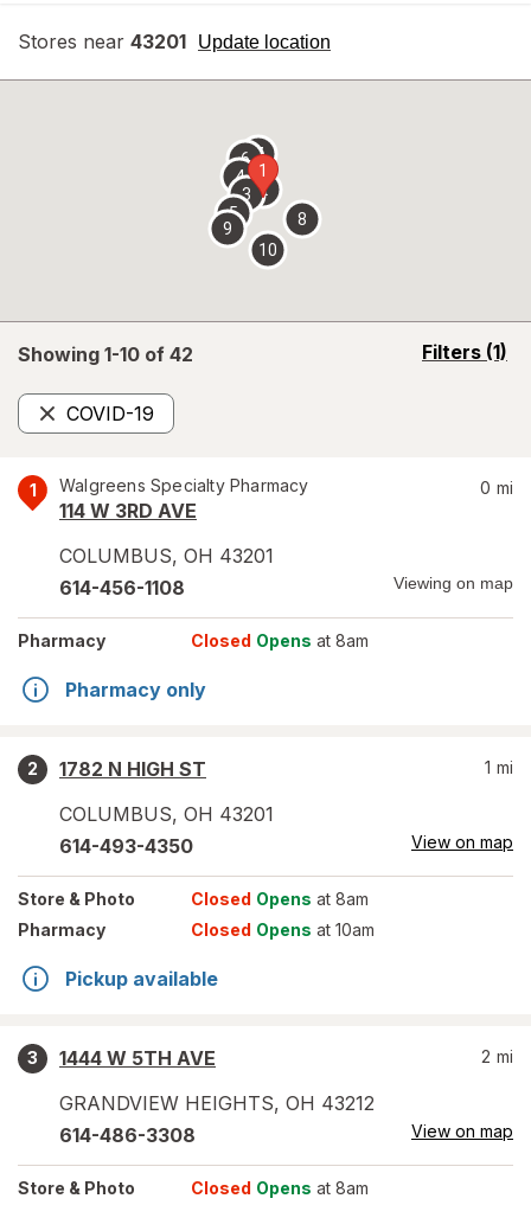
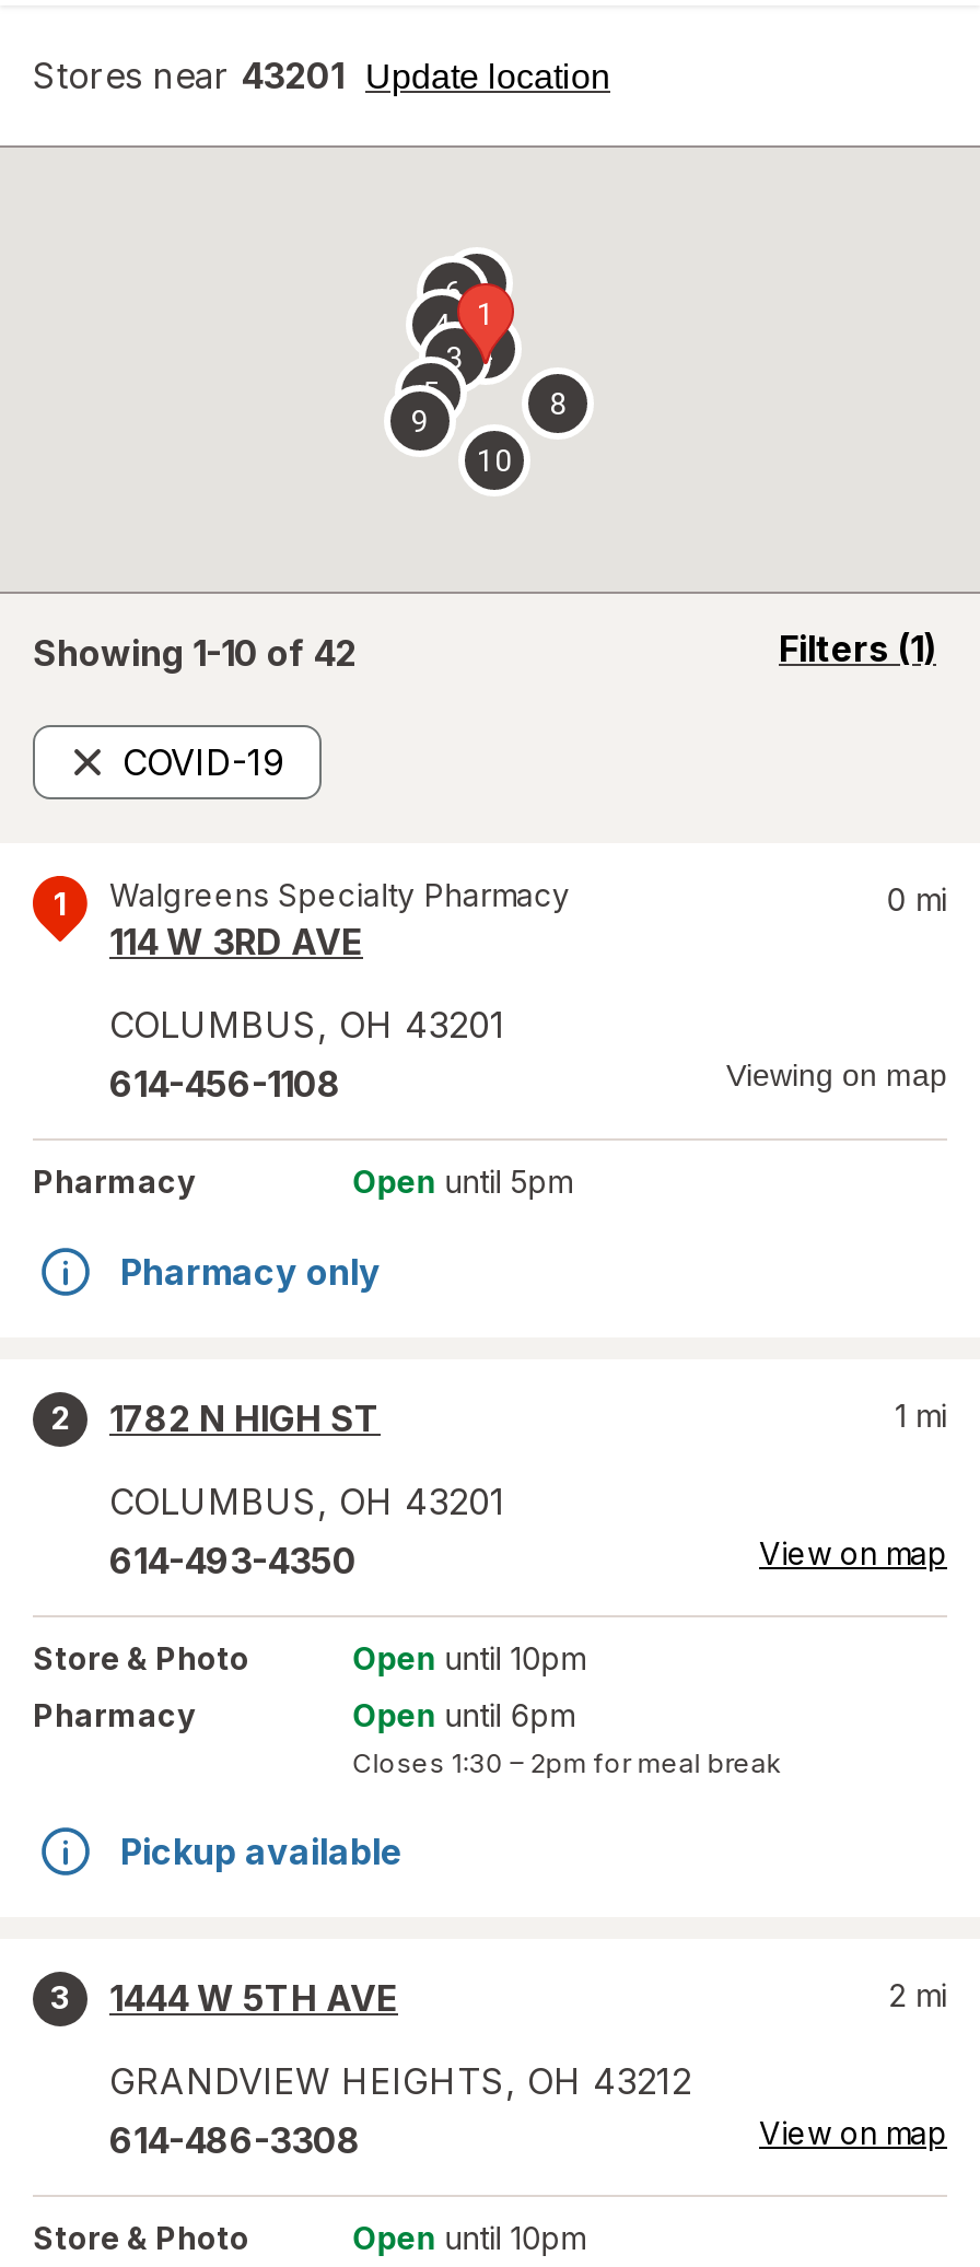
[191,630,369,650] Closed Opens at 8am -> [353,1162,572,1200] Open until 5pm
[191,889,369,909] Closed Opens at 8am -> [353,1639,585,1676] Open until 10pm
[191,919,375,940] Closed Opens at 10am -> [353,1696,782,1779] Open until 6pm | Closes 1:30 – 2pm for meal break
[191,1178,369,1198] Closed Opens at 8am -> [353,2219,585,2256] Open until 10pm

